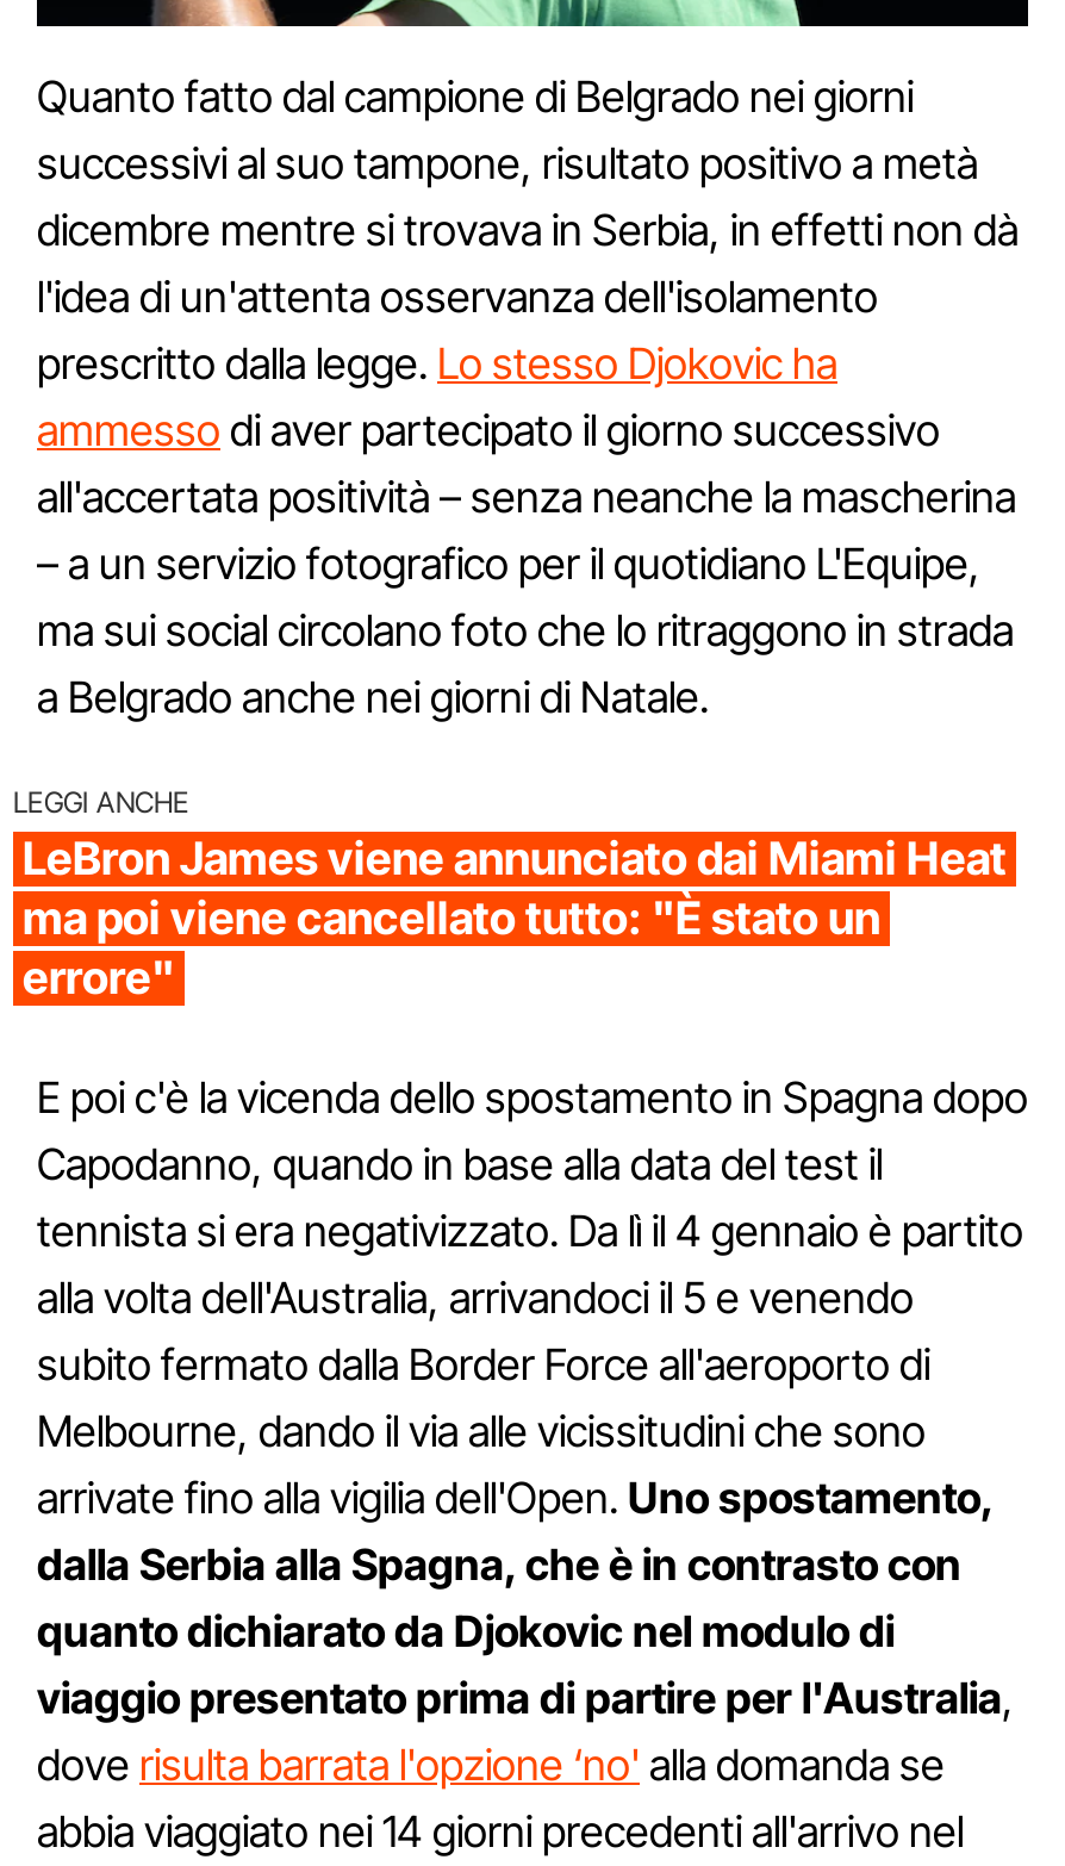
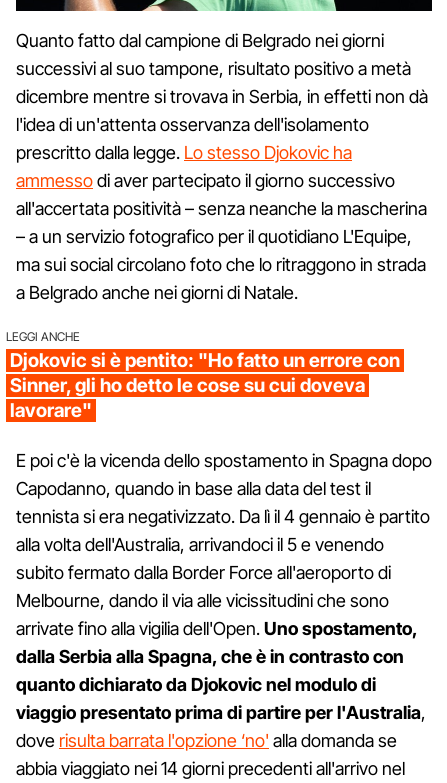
[23,832,1007,1006] LeBron James viene annunciato dai Miami Heat | ma poi viene cancellato tutto: "È stato un | errore" -> [10,349,400,422] Djokovic si è pentito: "Ho fatto un errore con | Sinner, gli ho detto le cose su cui doveva | lavorare"

